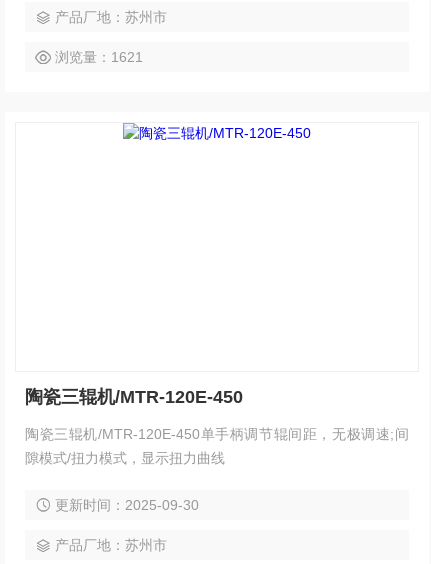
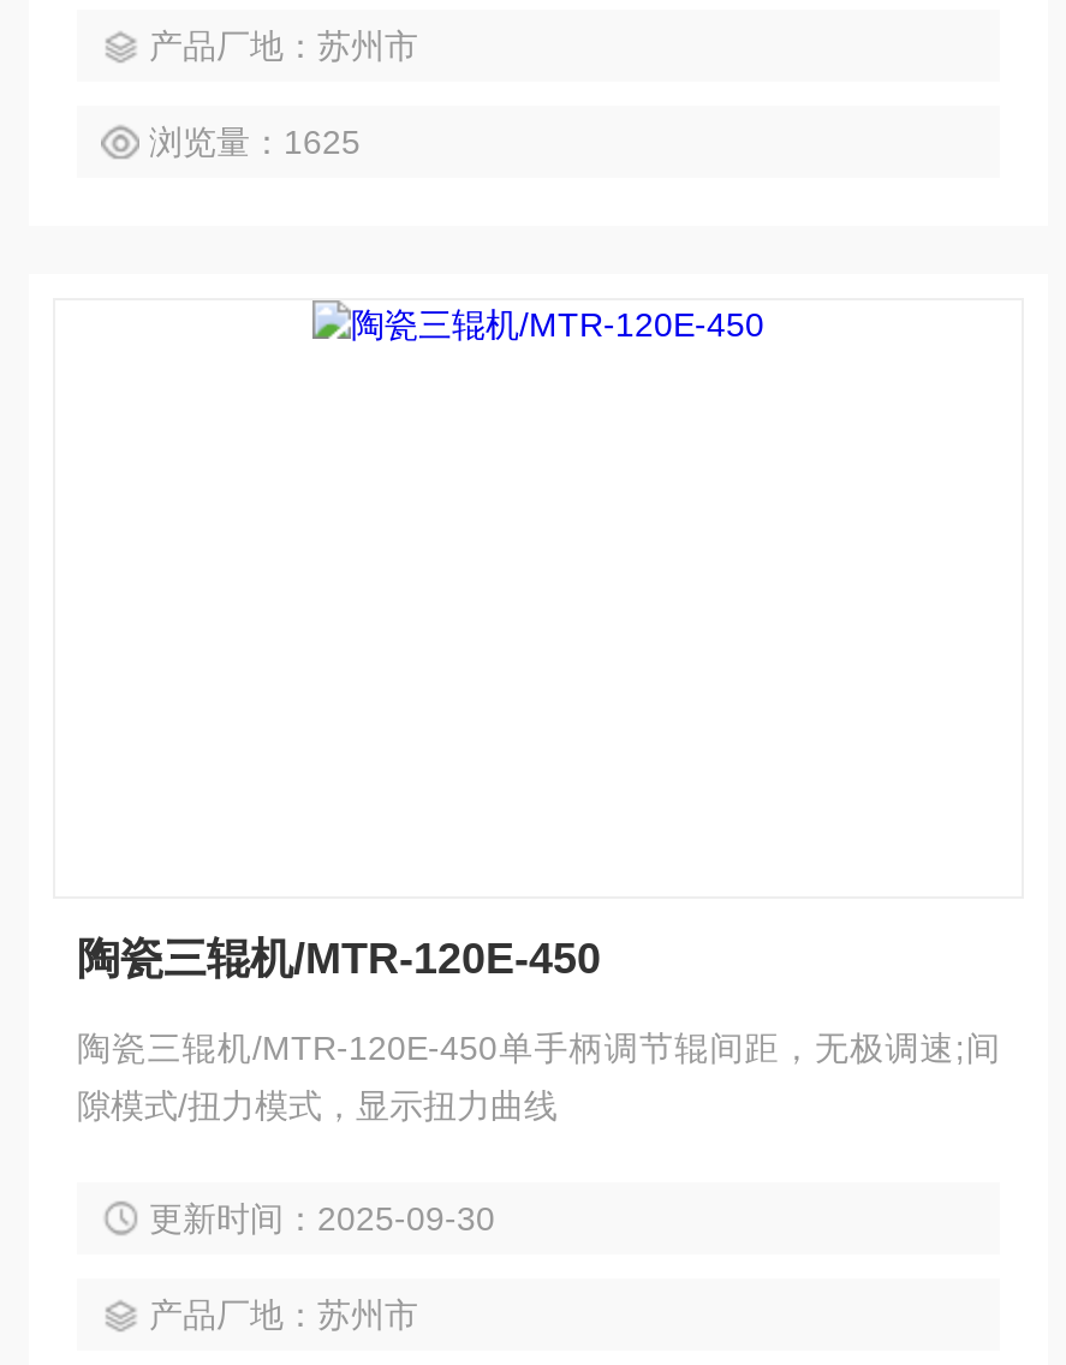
[55,49,143,65] 浏览量：1621 -> [149,123,361,161] 浏览量：1625

